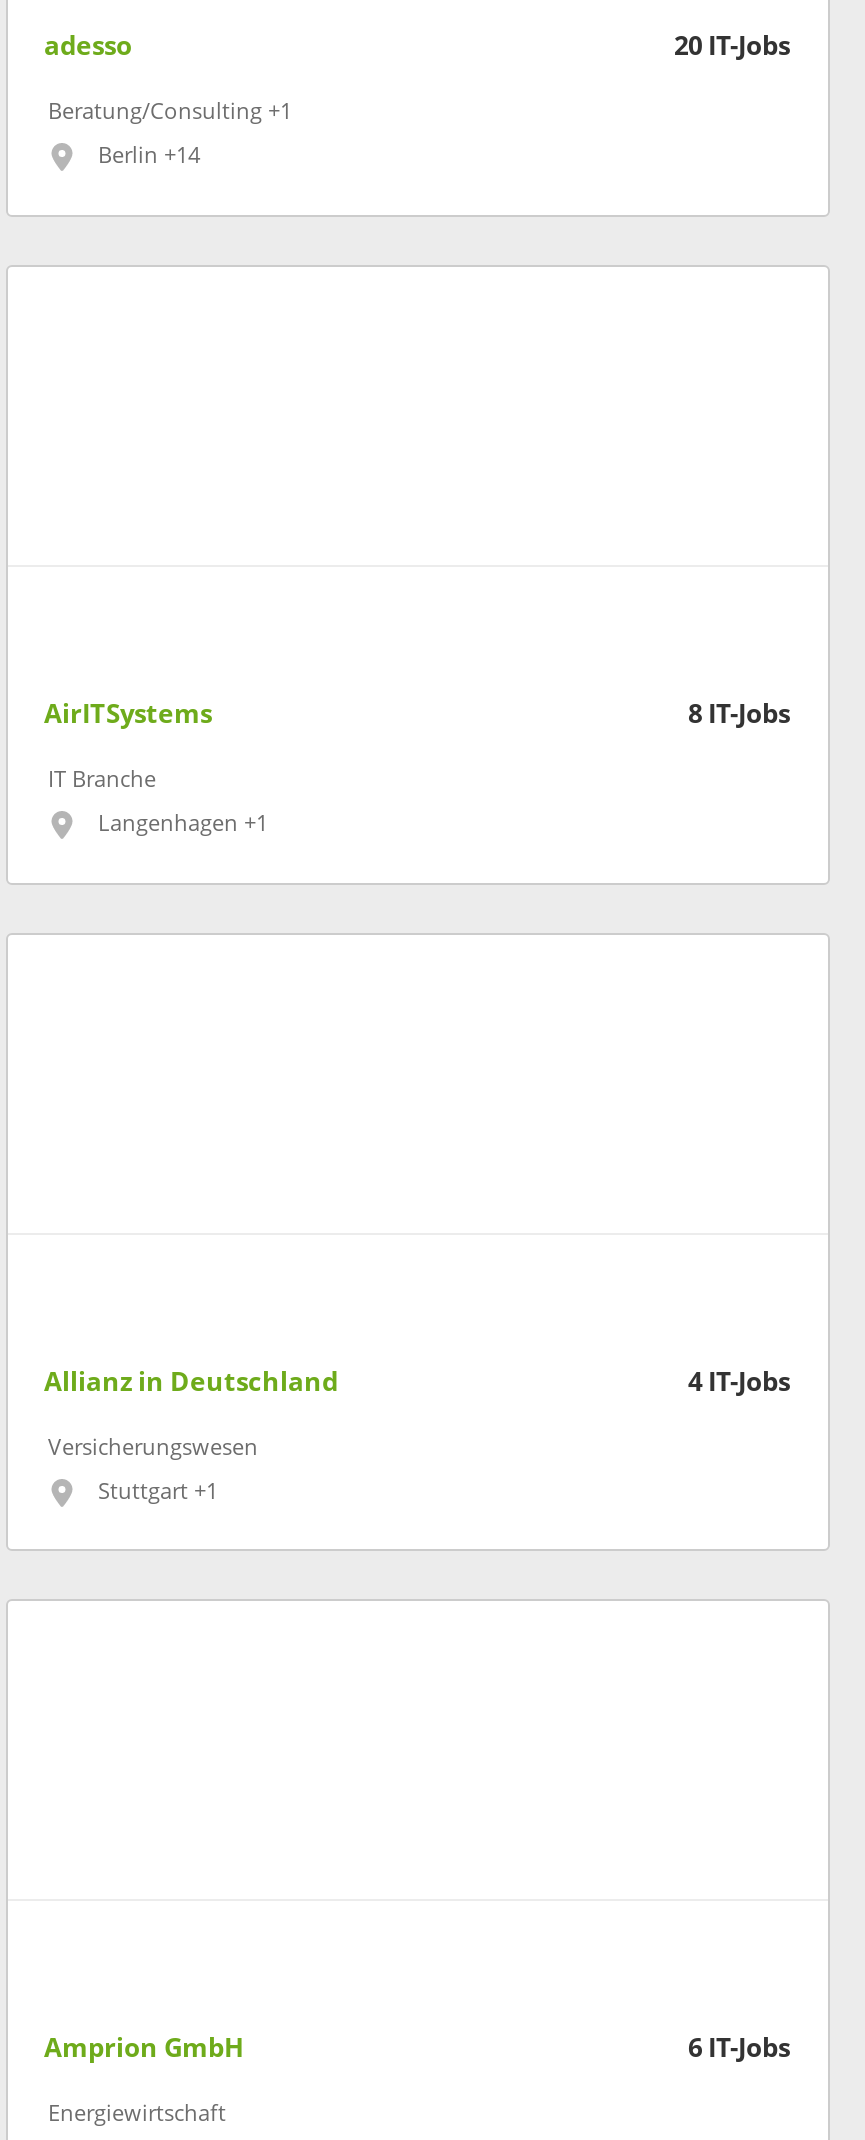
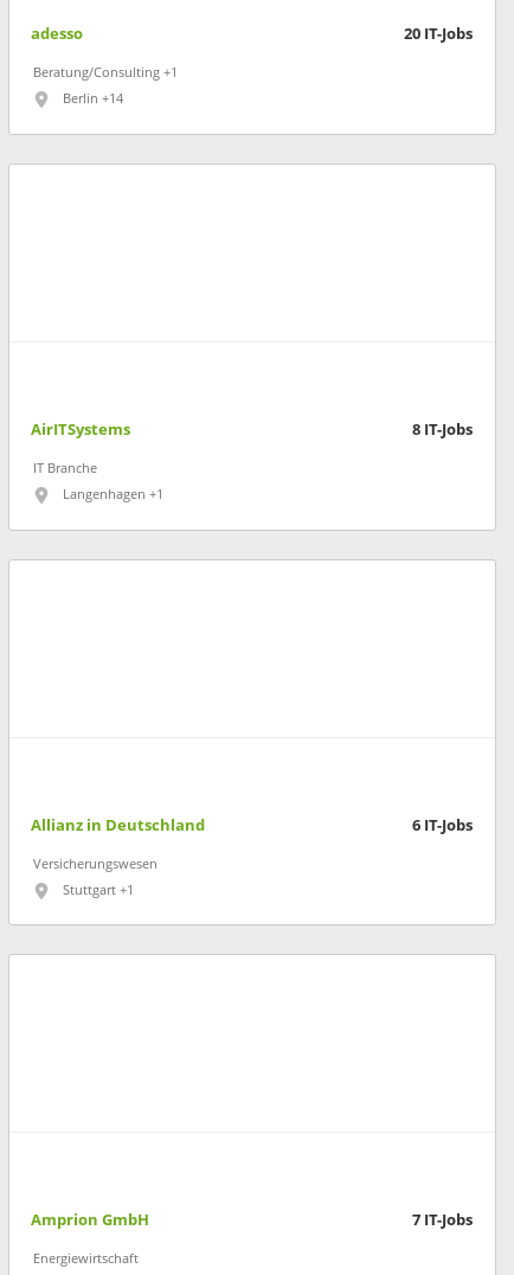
[688,1366,790,1396] 4 IT-Jobs -> [412,816,473,834] 6 IT-Jobs
[688,2034,790,2064] 6 IT-Jobs -> [412,1211,473,1229] 7 IT-Jobs

